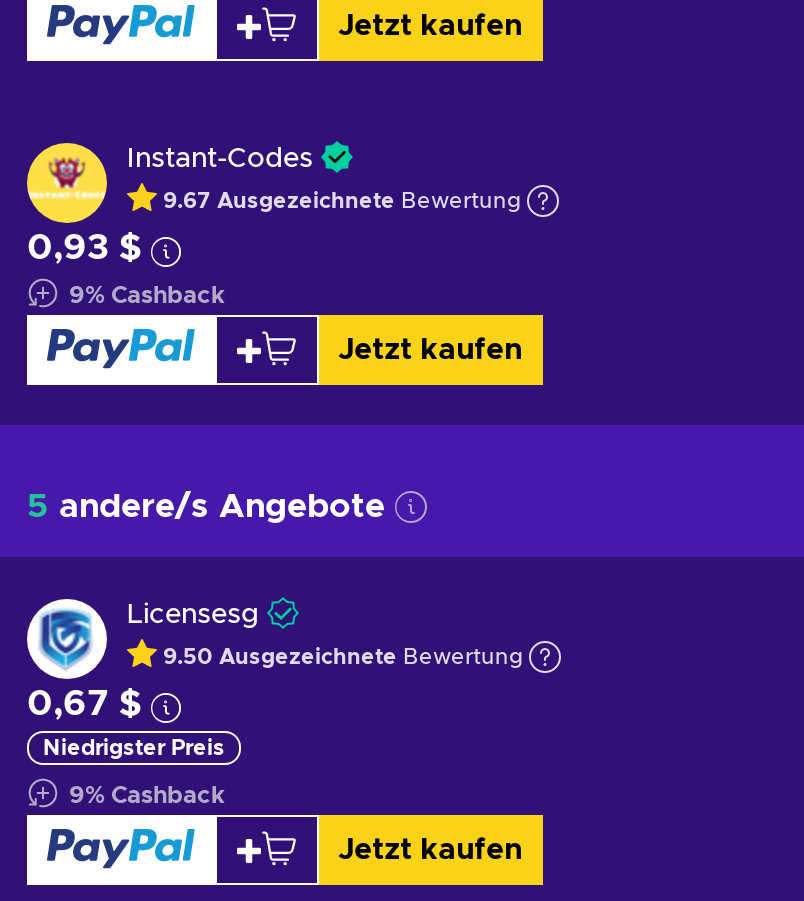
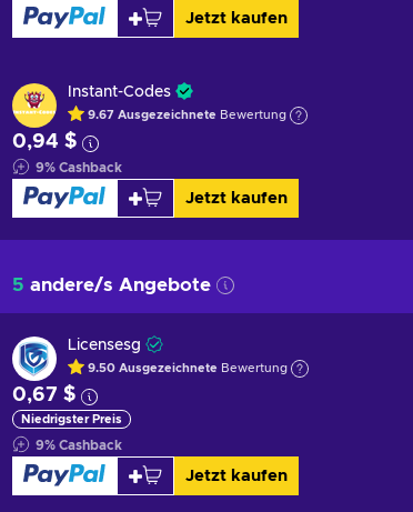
[27,230,141,266] 0,93 $ -> [12,132,77,152] 0,94 $

